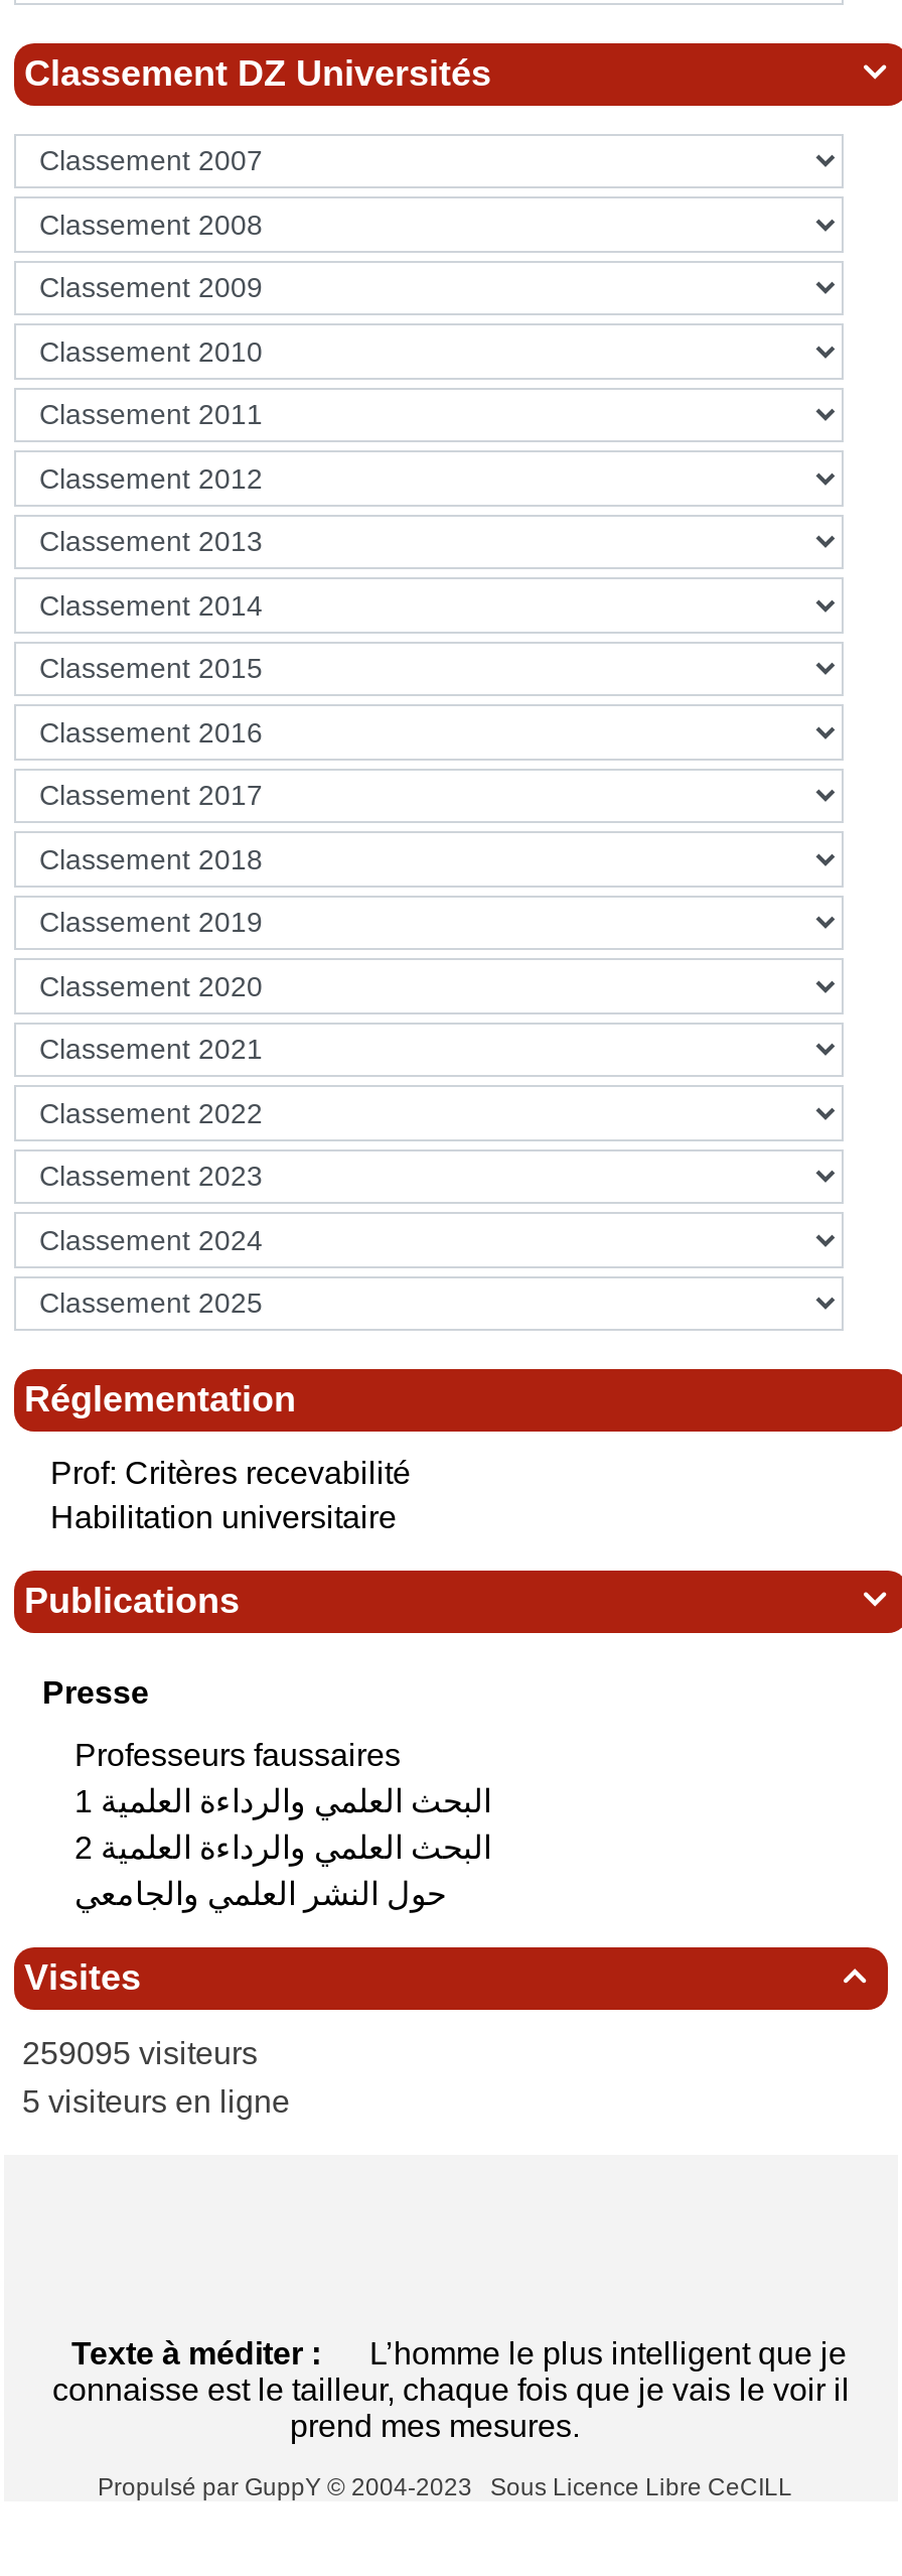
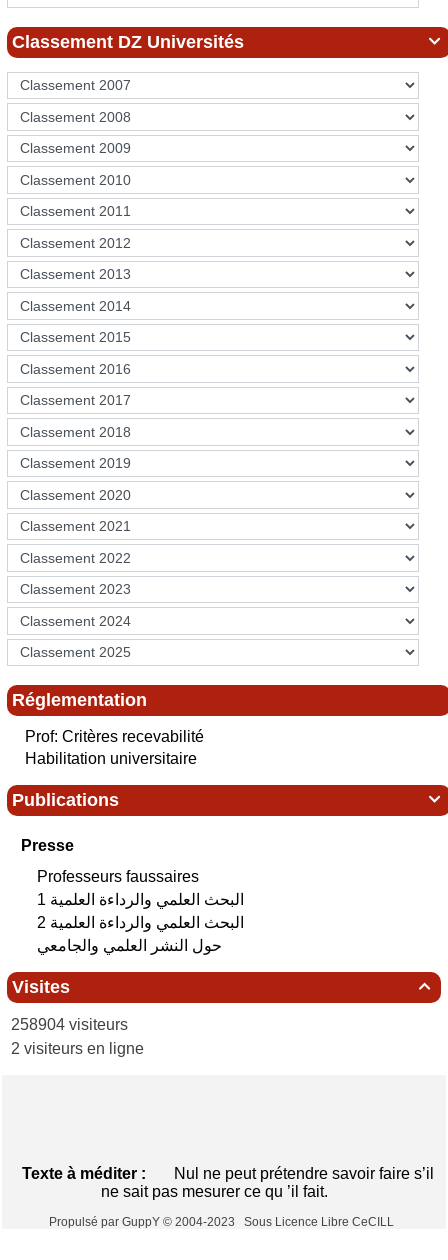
[14,2036,258,2071] 259095 visiteurs -> [7,1016,128,1033] 258904 visiteurs
[14,2085,290,2119] 5 visiteurs en ligne -> [7,1040,144,1057] 2 visiteurs en ligne
[52,2337,850,2443] L’homme le plus intelligent que je | connaisse est le tailleur, chaque fois que je vais le voir il | prend mes mesures. -> [100,1165,434,1200] Nul ne peut prétendre savoir faire s’il | ne sait pas mesurer ce qu ’il fait.

